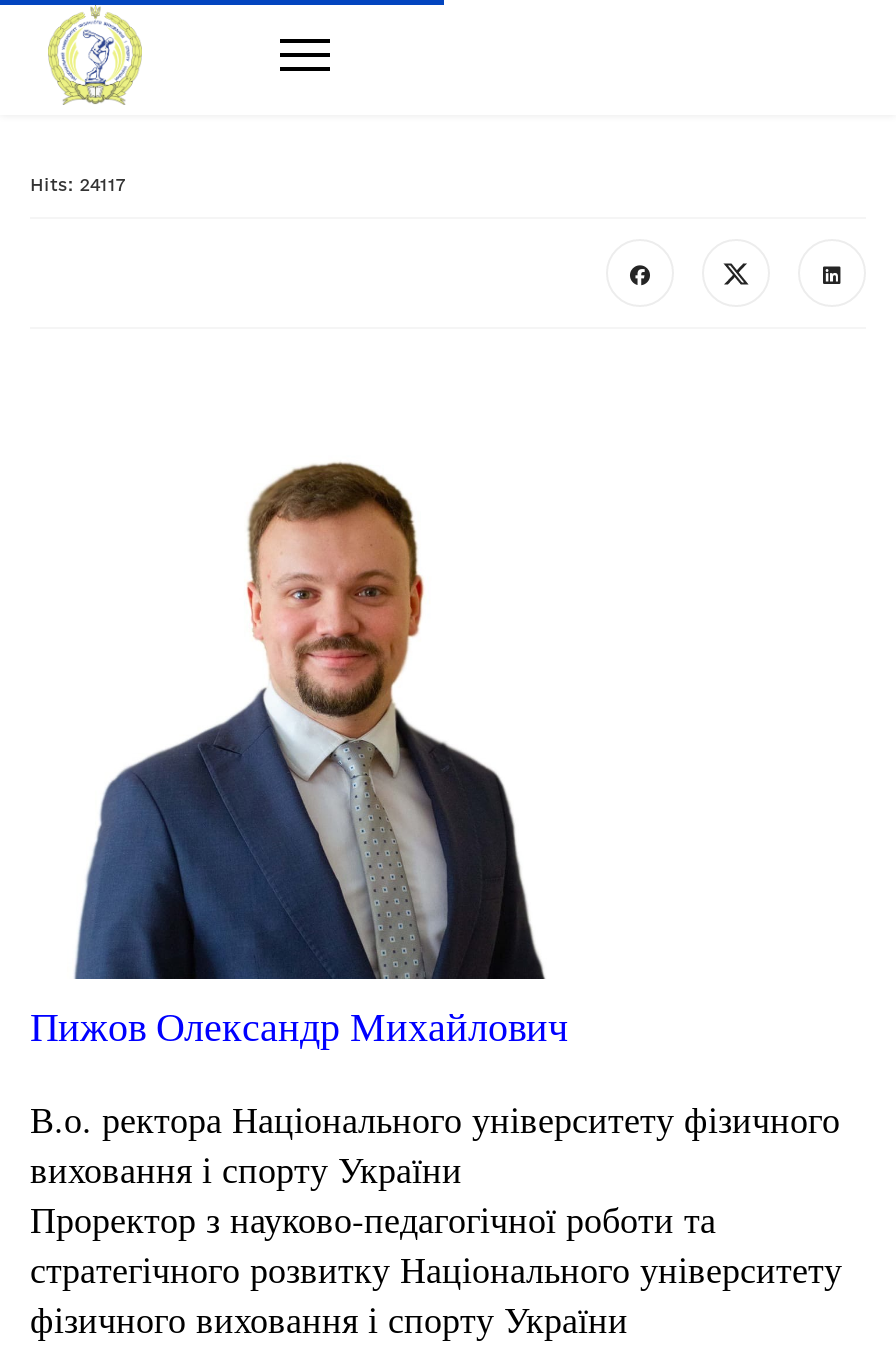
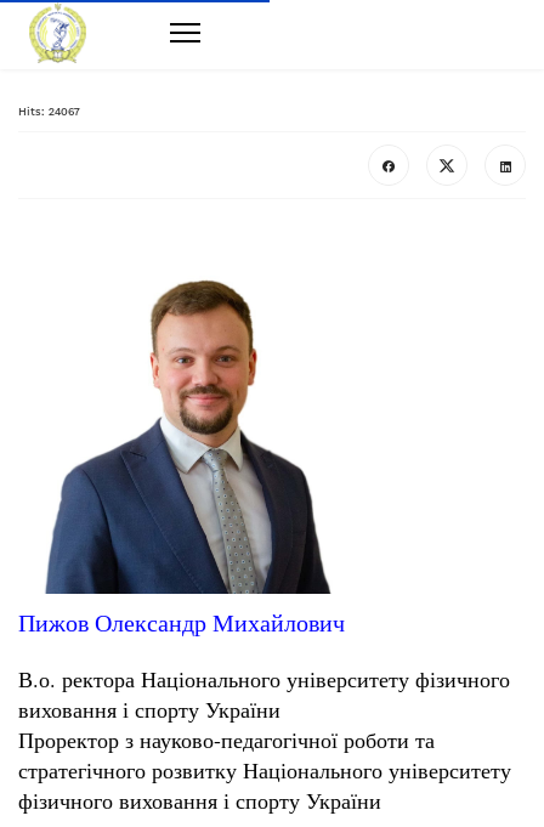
[30,175,126,195] Hits: 24117 -> [18,106,80,118] Hits: 24067

